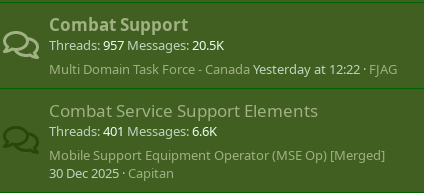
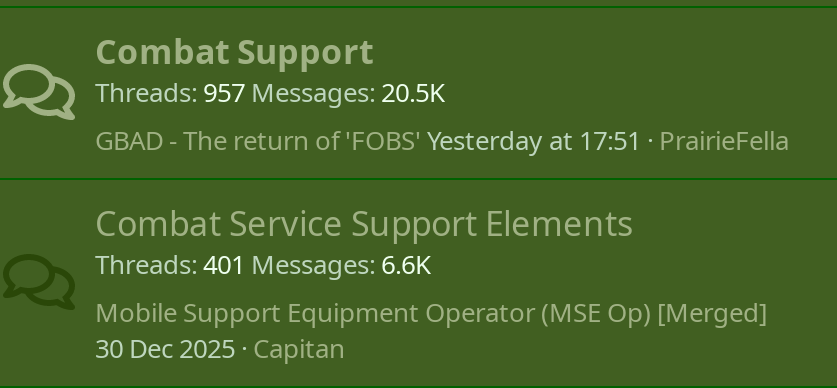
[49,60,397,78] Multi Domain Task Force - Canada Yesterday at 12:22 FJAG -> [95,122,789,158] GBAD - The return of 'FOBS' Yesterday at 17:51 PrairieFella

